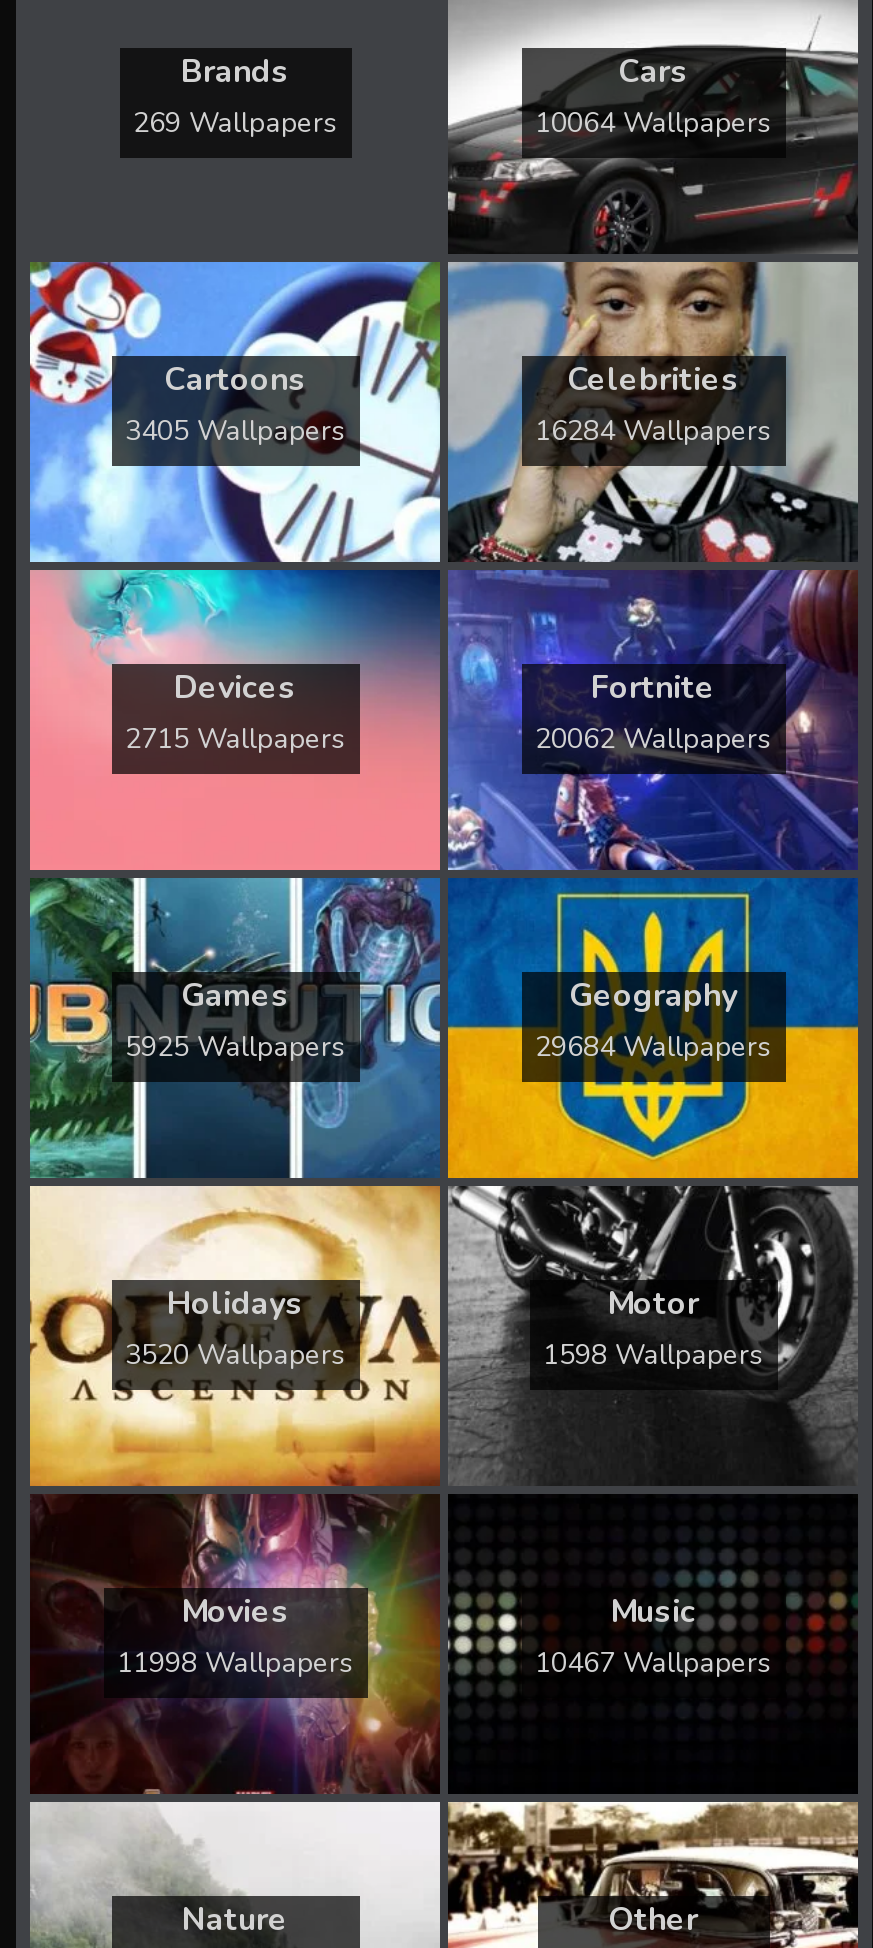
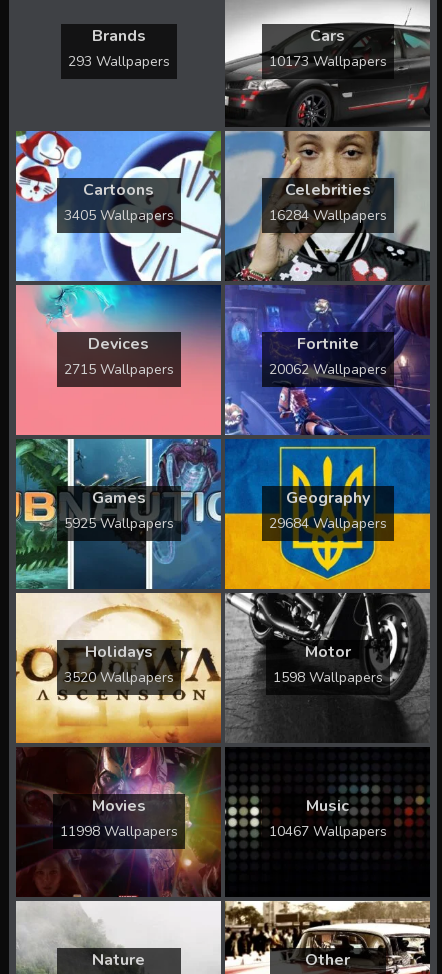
[133,104,337,142] 269 Wallpapers -> [67,52,169,71] 293 Wallpapers
[535,104,771,142] 10064 Wallpapers -> [268,52,386,71] 10173 Wallpapers

